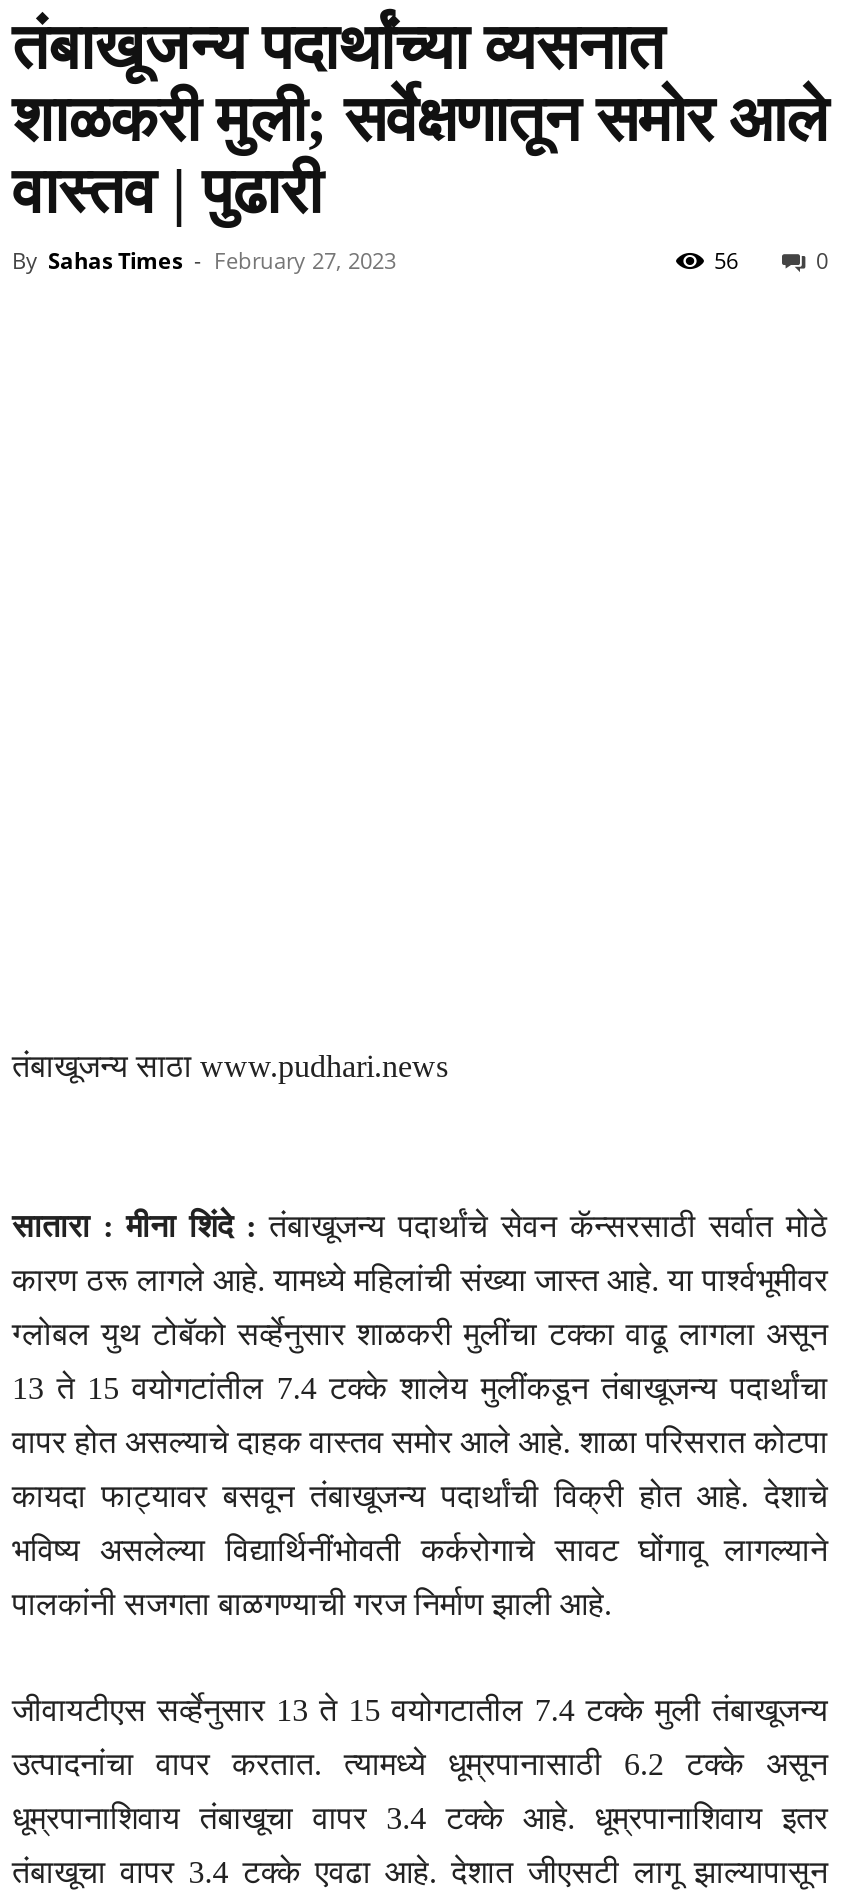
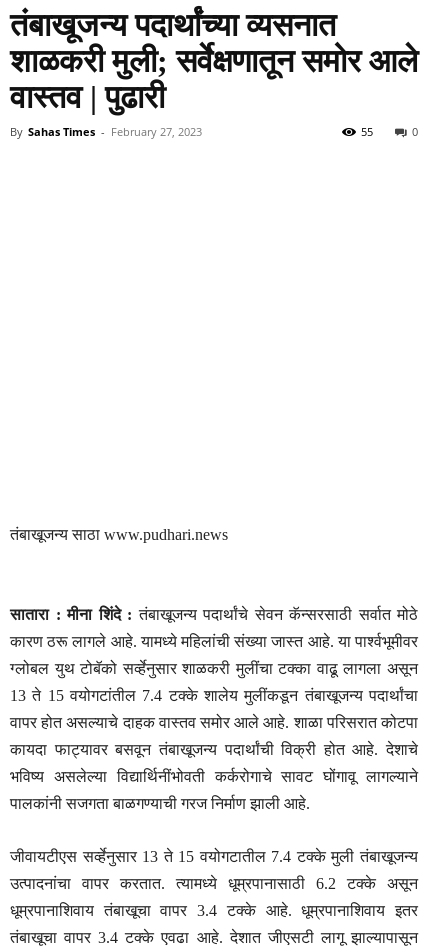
[714,245,738,275] 56 -> [361,124,373,139] 55

